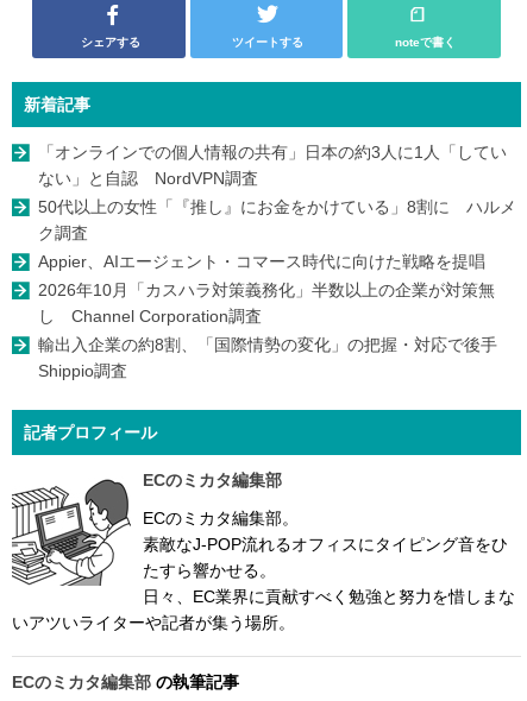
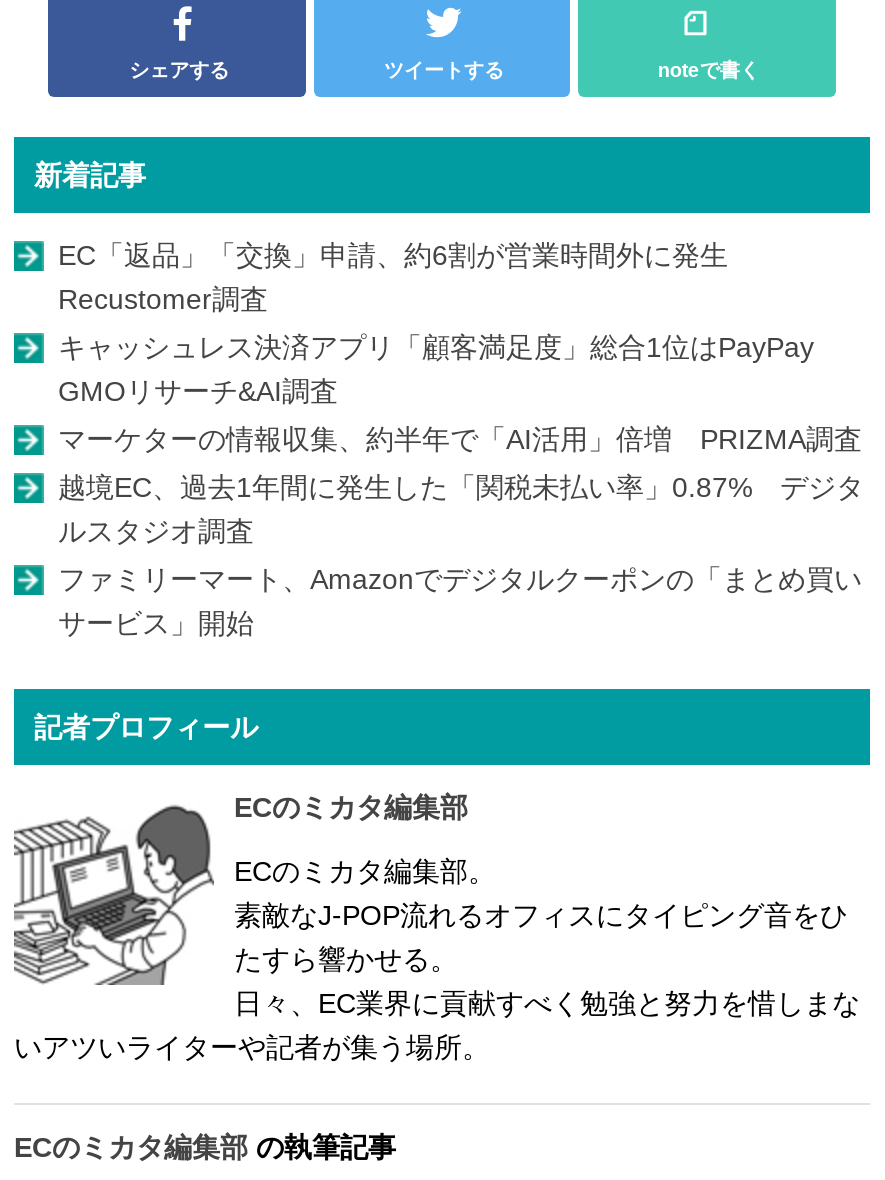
[38,142,507,187] 「オンラインでの個人情報の共有」日本の約3人に1人「してい | ない」と自認 NordVPN調査 -> [58,239,756,315] EC「返品」「交換」申請、約6割が営業時間外に発生 | Recustomer調査
[38,197,516,242] 50代以上の女性「『推し』にお金をかけている」8割に ハルメ | ク調査 -> [58,331,842,407] キャッシュレス決済アプリ「顧客満足度」総合1位はPayPay | GMOリサーチ&AI調査
[38,252,485,271] Appier、AIエージェント・コマース時代に向けた戦略を提唱 -> [58,423,862,455] マーケターの情報収集、約半年で「AI活用」倍増 PRIZMA調査
[38,280,495,325] 2026年10月「カスハラ対策義務化」半数以上の企業が対策無 | し Channel Corporation調査 -> [58,471,864,547] 越境EC、過去1年間に発生した「関税未払い率」0.87% デジタ | ルスタジオ調査
[38,335,514,380] 輸出入企業の約8割、「国際情勢の変化」の把握・対応で後手 | Shippio調査 -> [58,563,862,639] ファミリーマート、Amazonでデジタルクーポンの「まとめ買い | サービス」開始

